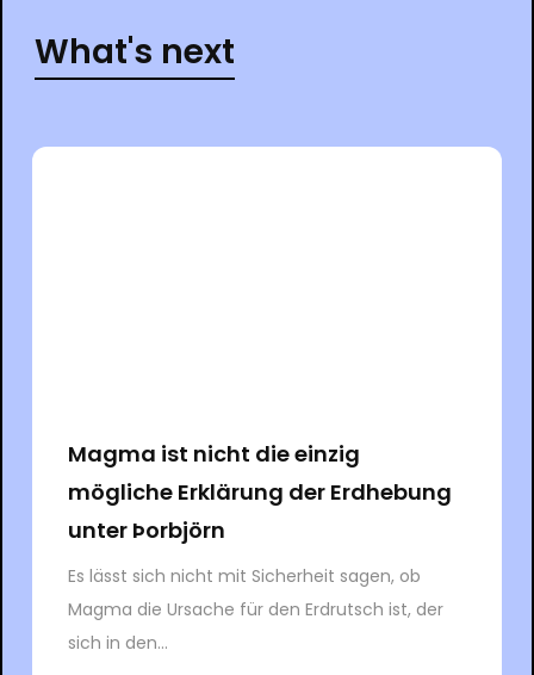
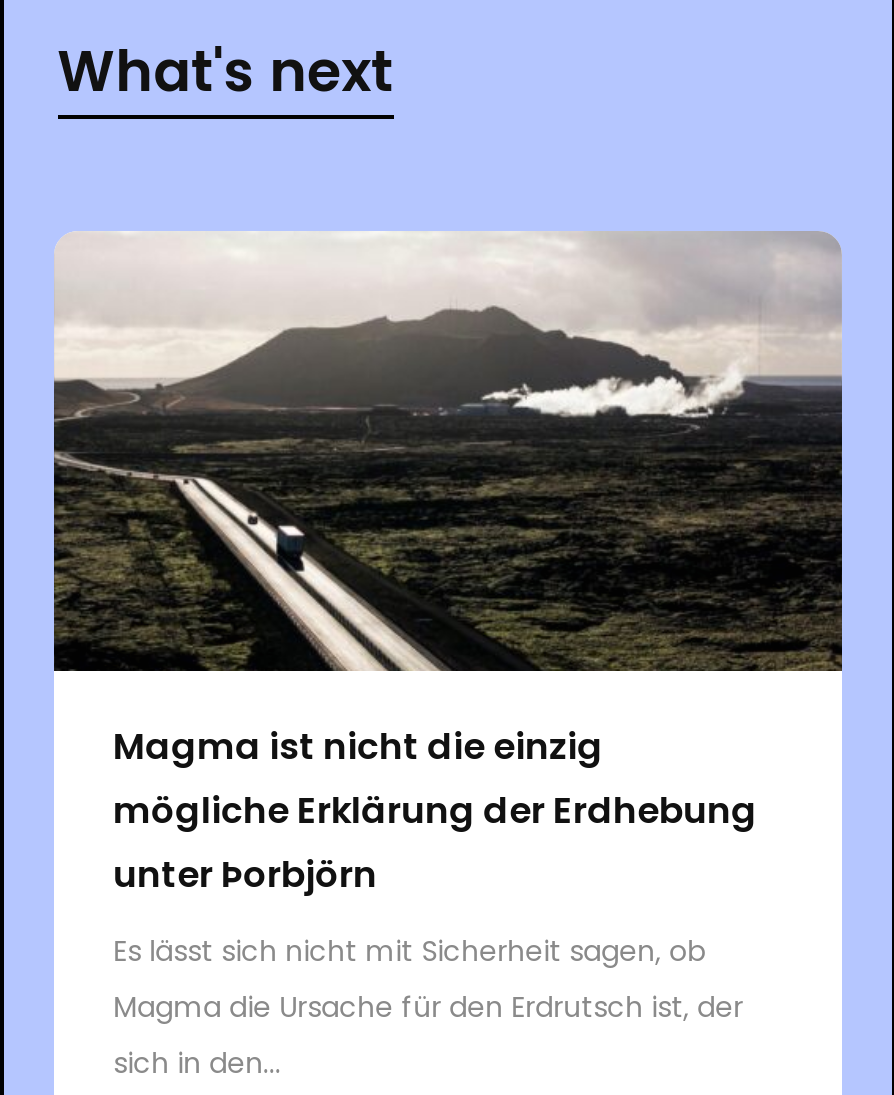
none -> [52,231,844,673] [image]

